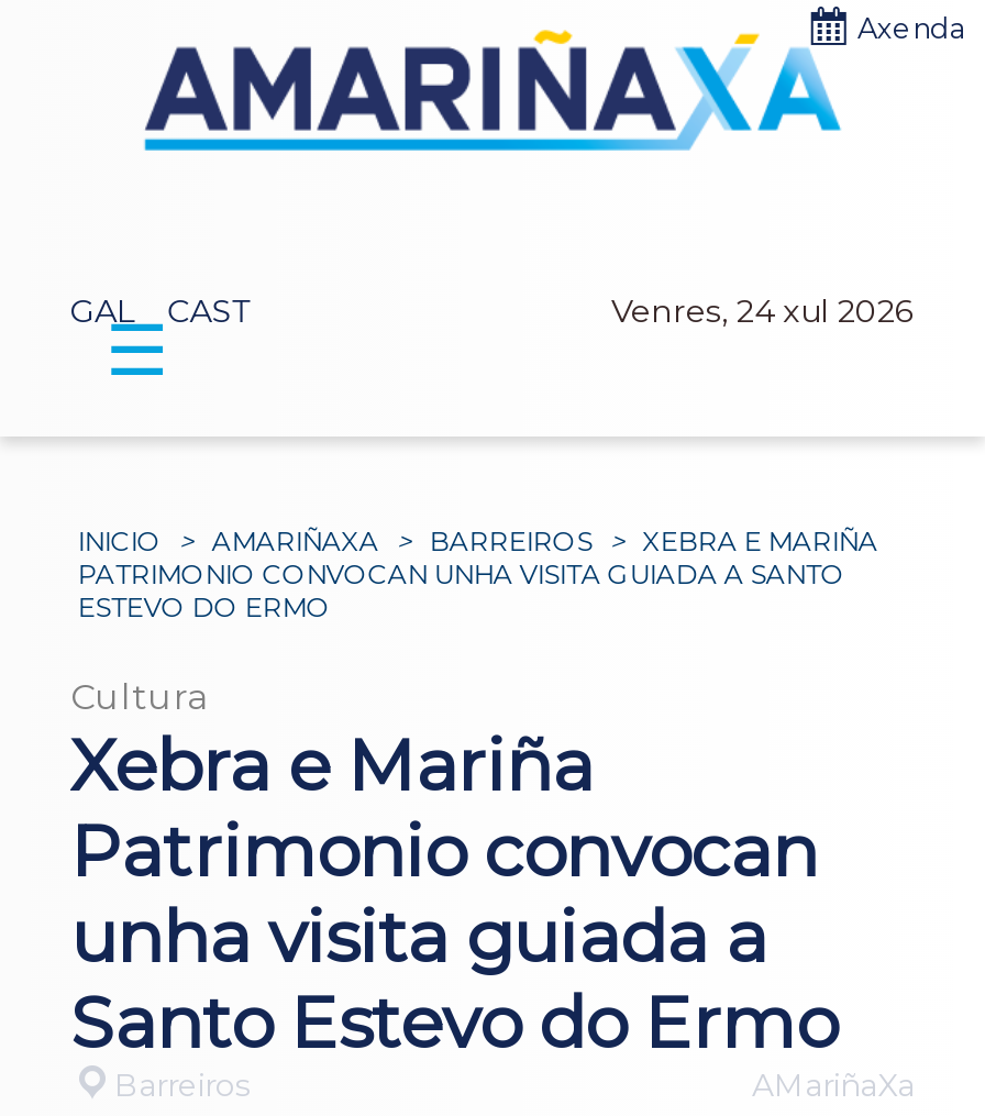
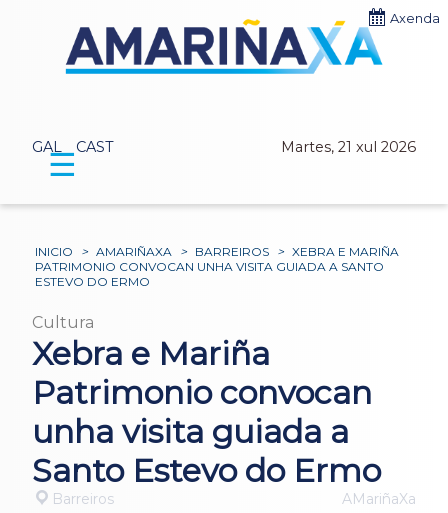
[611,292,915,331] Venres, 24 xul 2026 -> [281,138,416,156] Martes, 21 xul 2026

